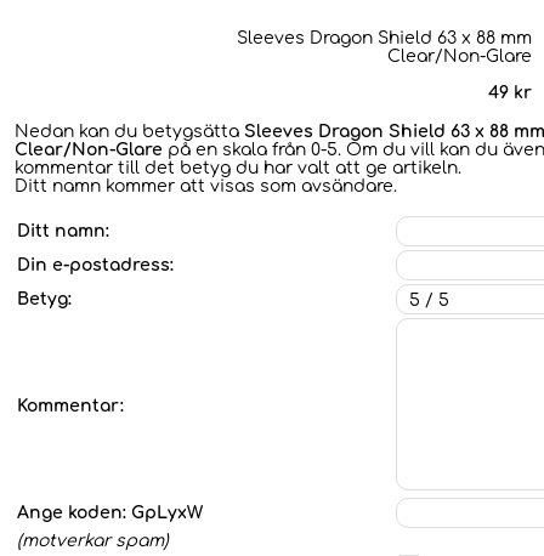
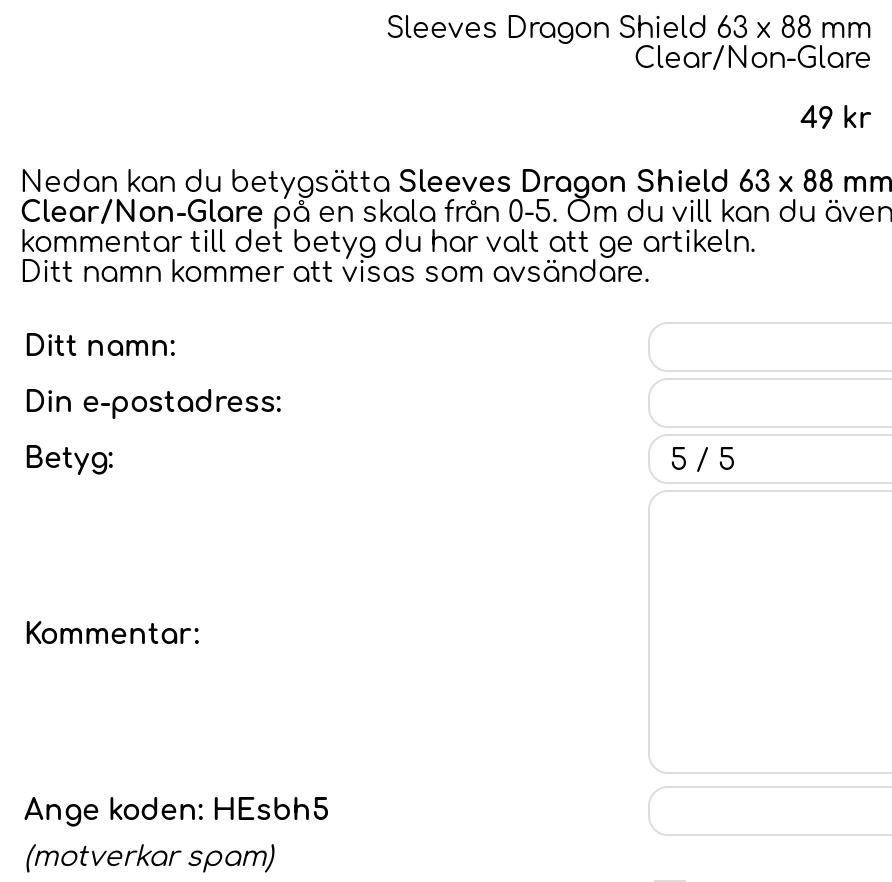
[17,503,203,521] Ange koden: GpLyxW -> [24,795,330,825] Ange koden: HEsbh5

